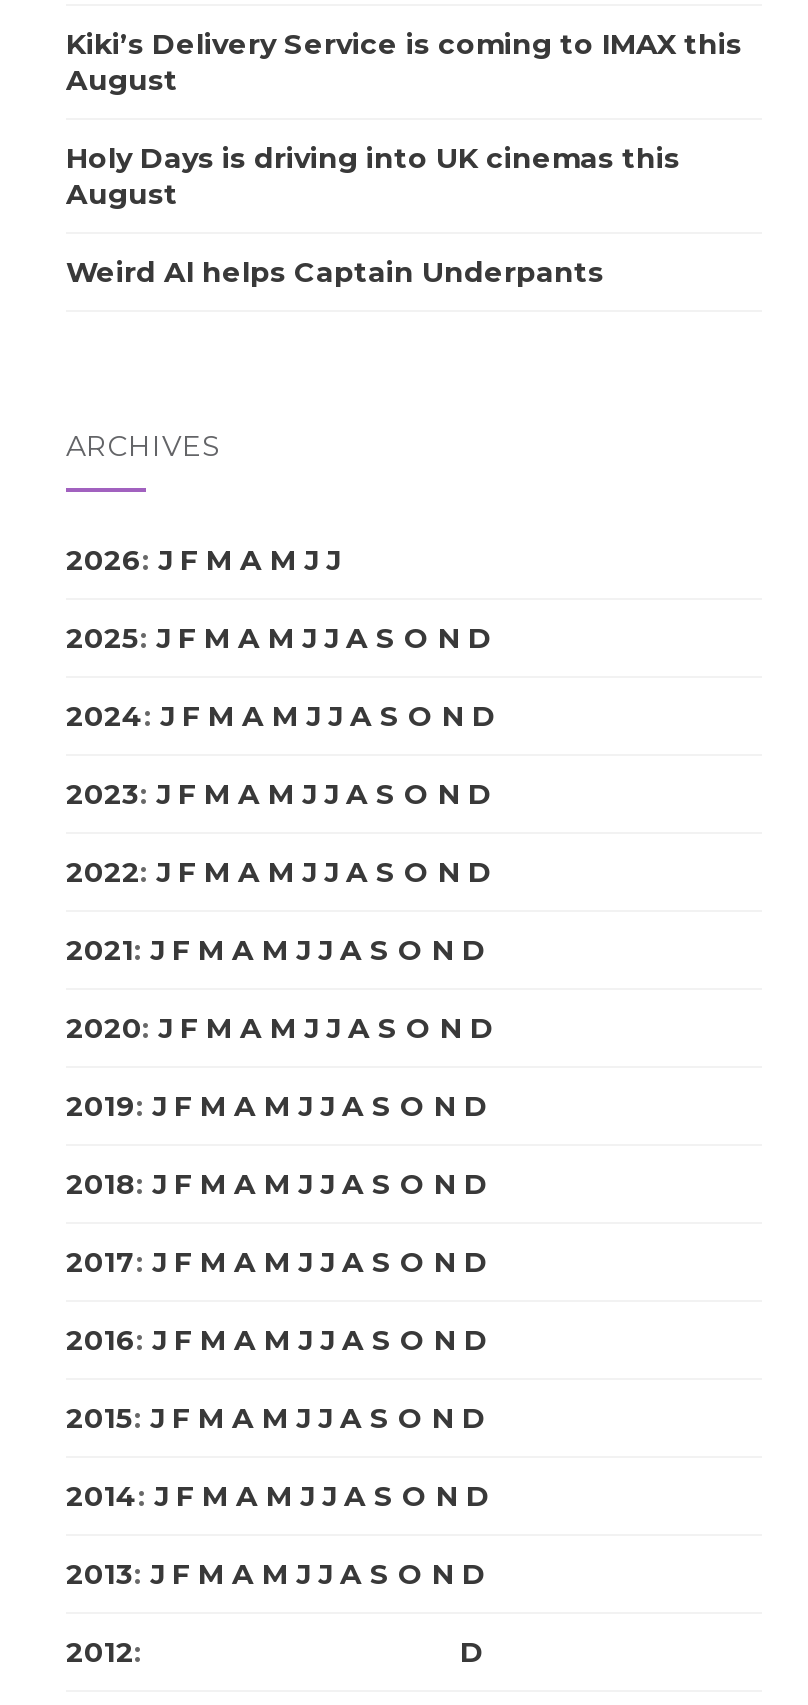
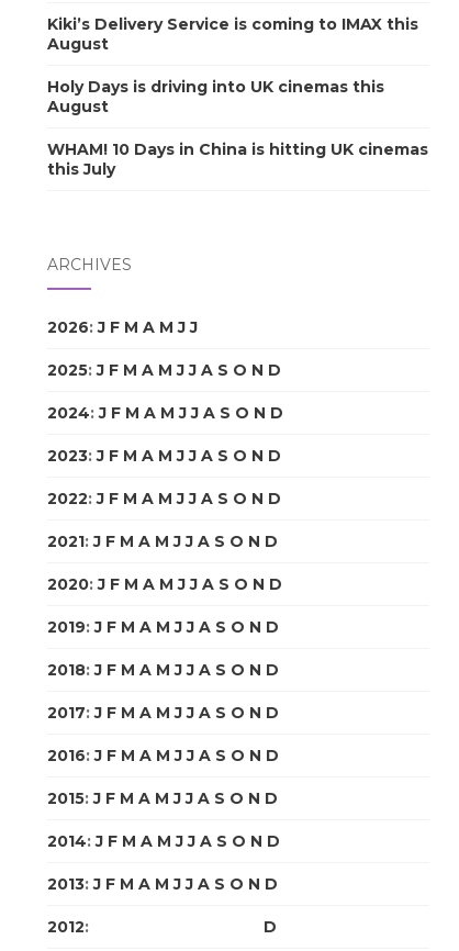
[66,253,604,289] Weird Al helps Captain Underpants -> [47,139,428,179] WHAM! 10 Days in China is hitting UK cinemas | this July

